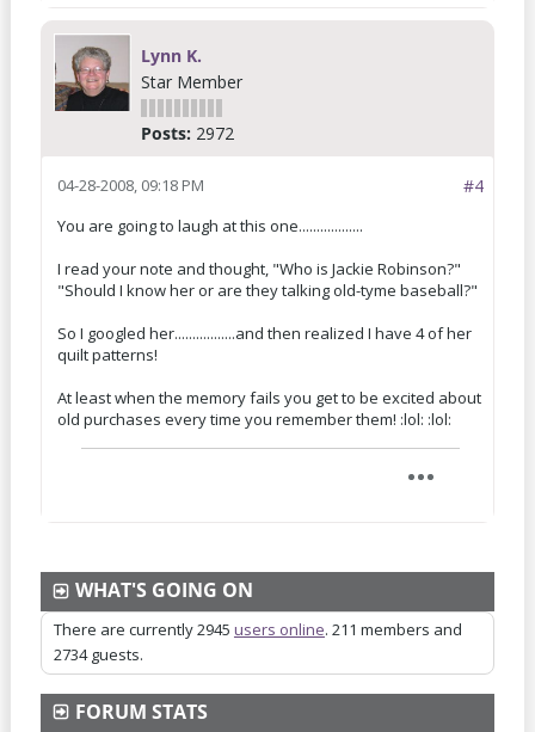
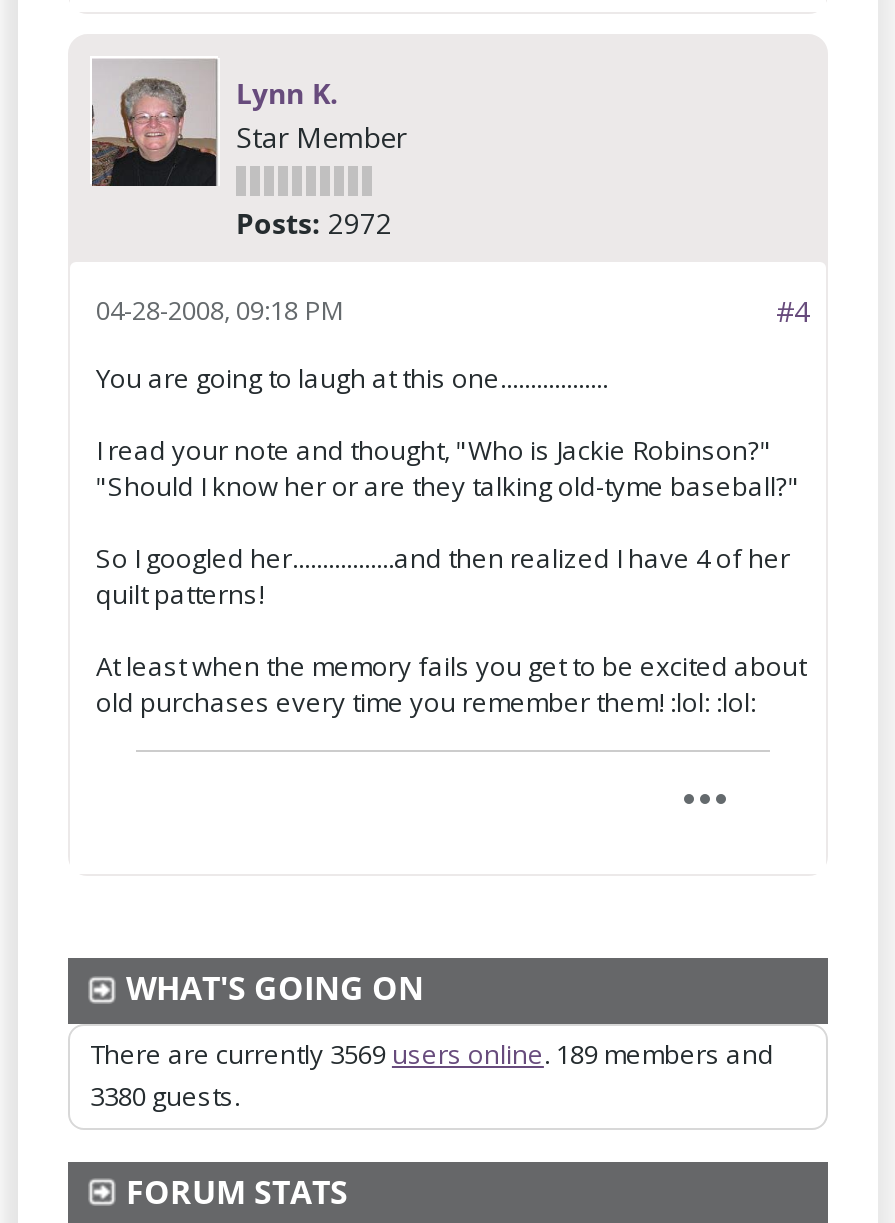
[54,618,462,640] There are currently 2945 users online. 211 members and -> [90,1035,774,1071] There are currently 3569 users online. 189 members and
[54,643,143,665] 2734 guests. -> [90,1077,240,1113] 3380 guests.

